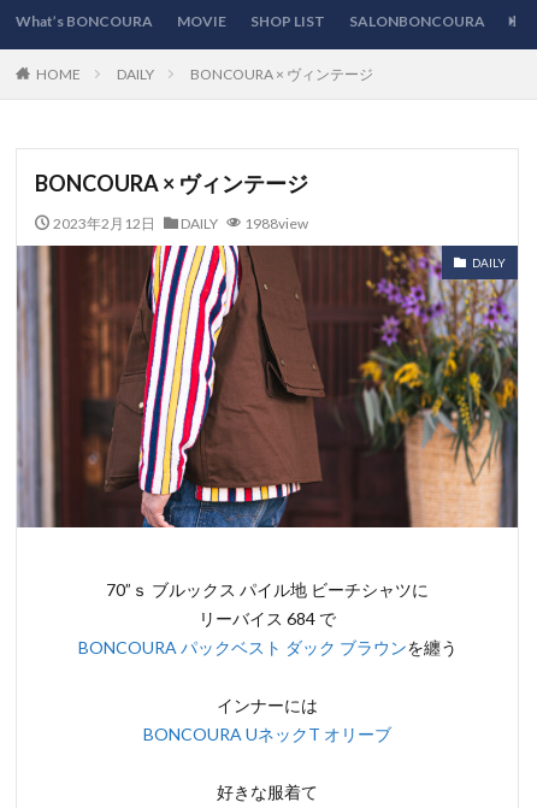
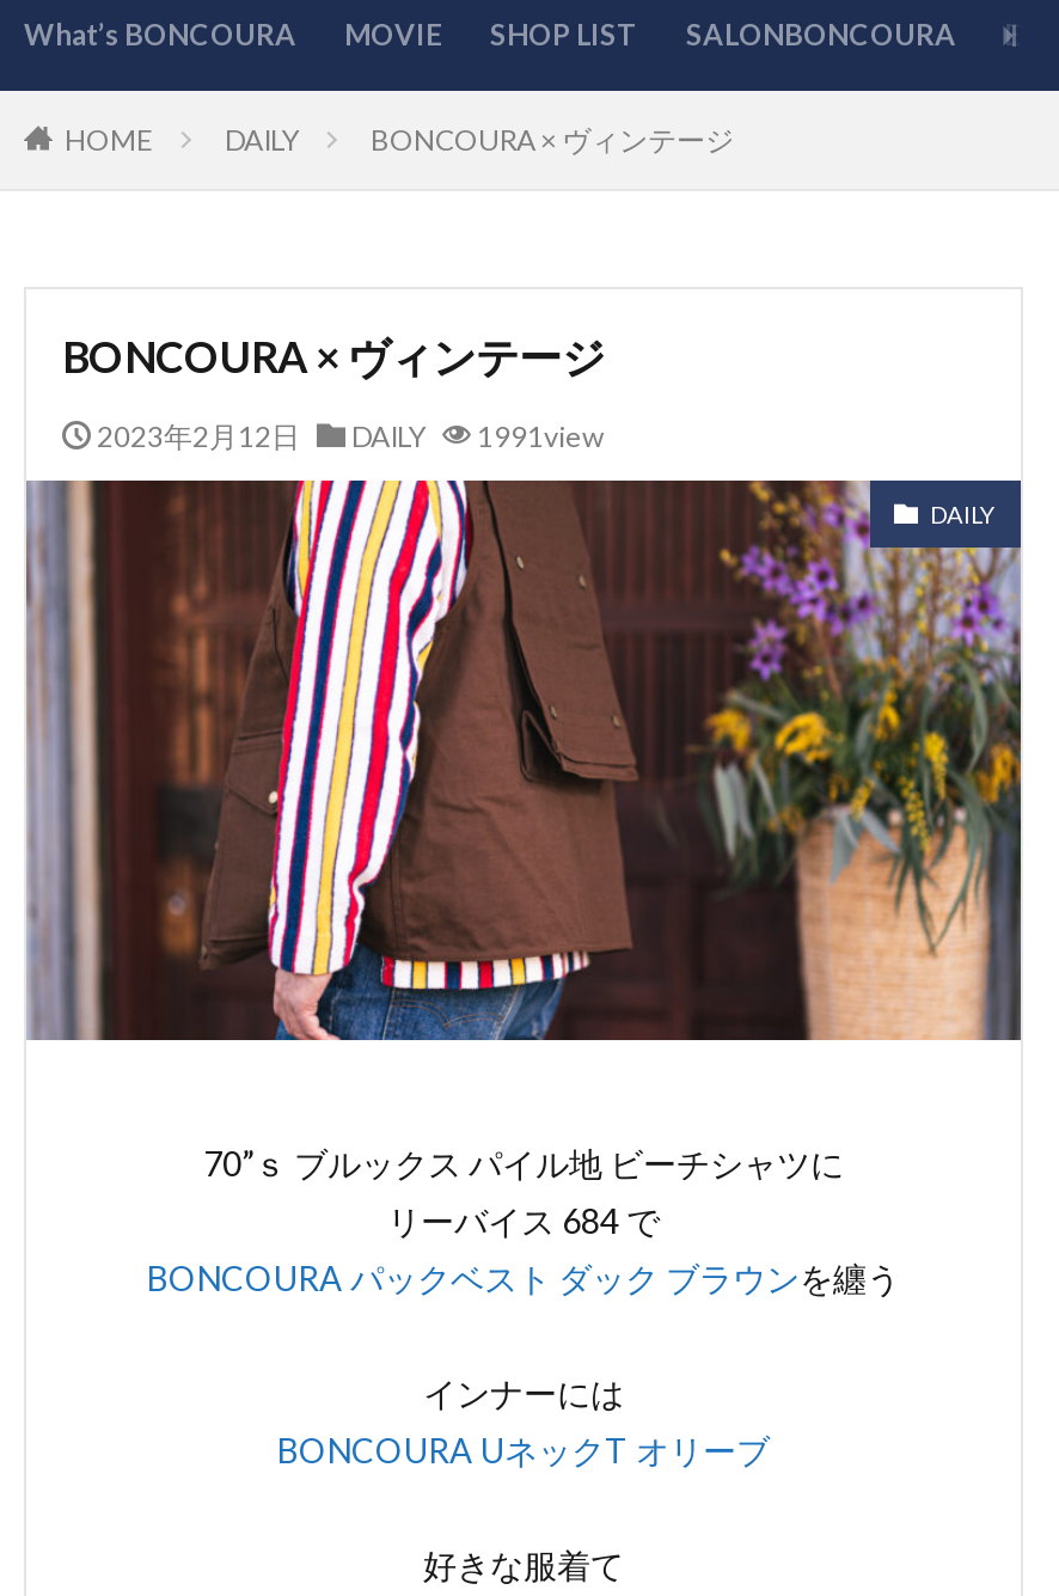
[52,216,308,230] 2023年2月12日 DAILY 1988view -> [97,421,604,450] 2023年2月12日 DAILY 1991view

